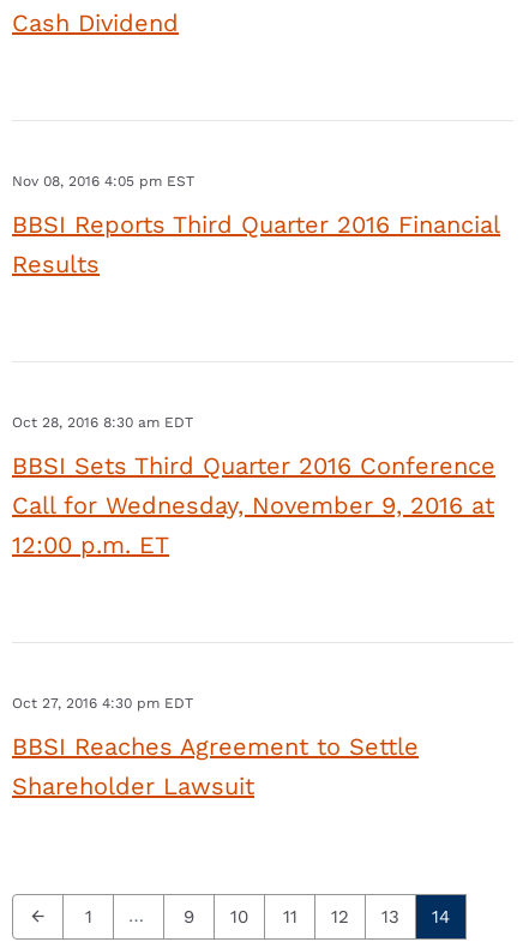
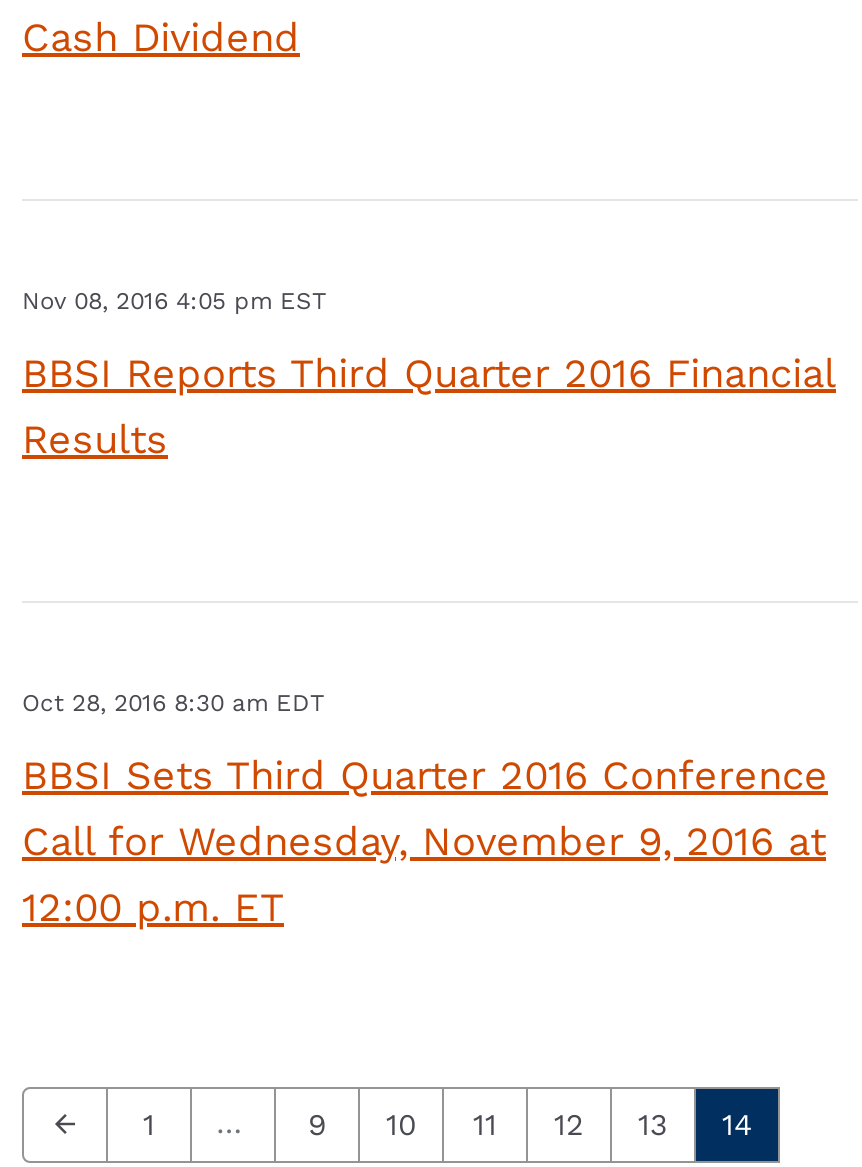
[12,695,419,801] Oct 27, 2016 4:30 pm EDT | BBSI Reaches Agreement to Settle | Shareholder Lawsuit -> none

